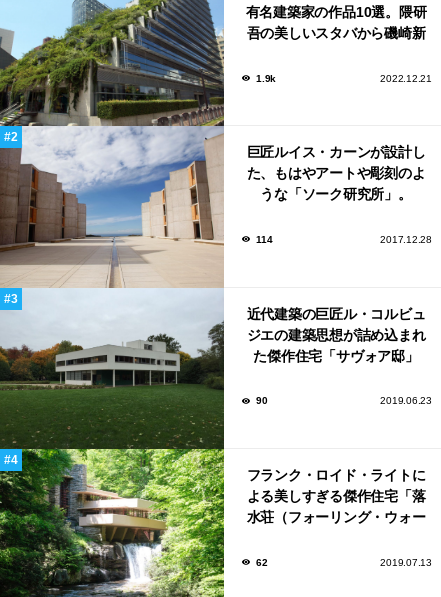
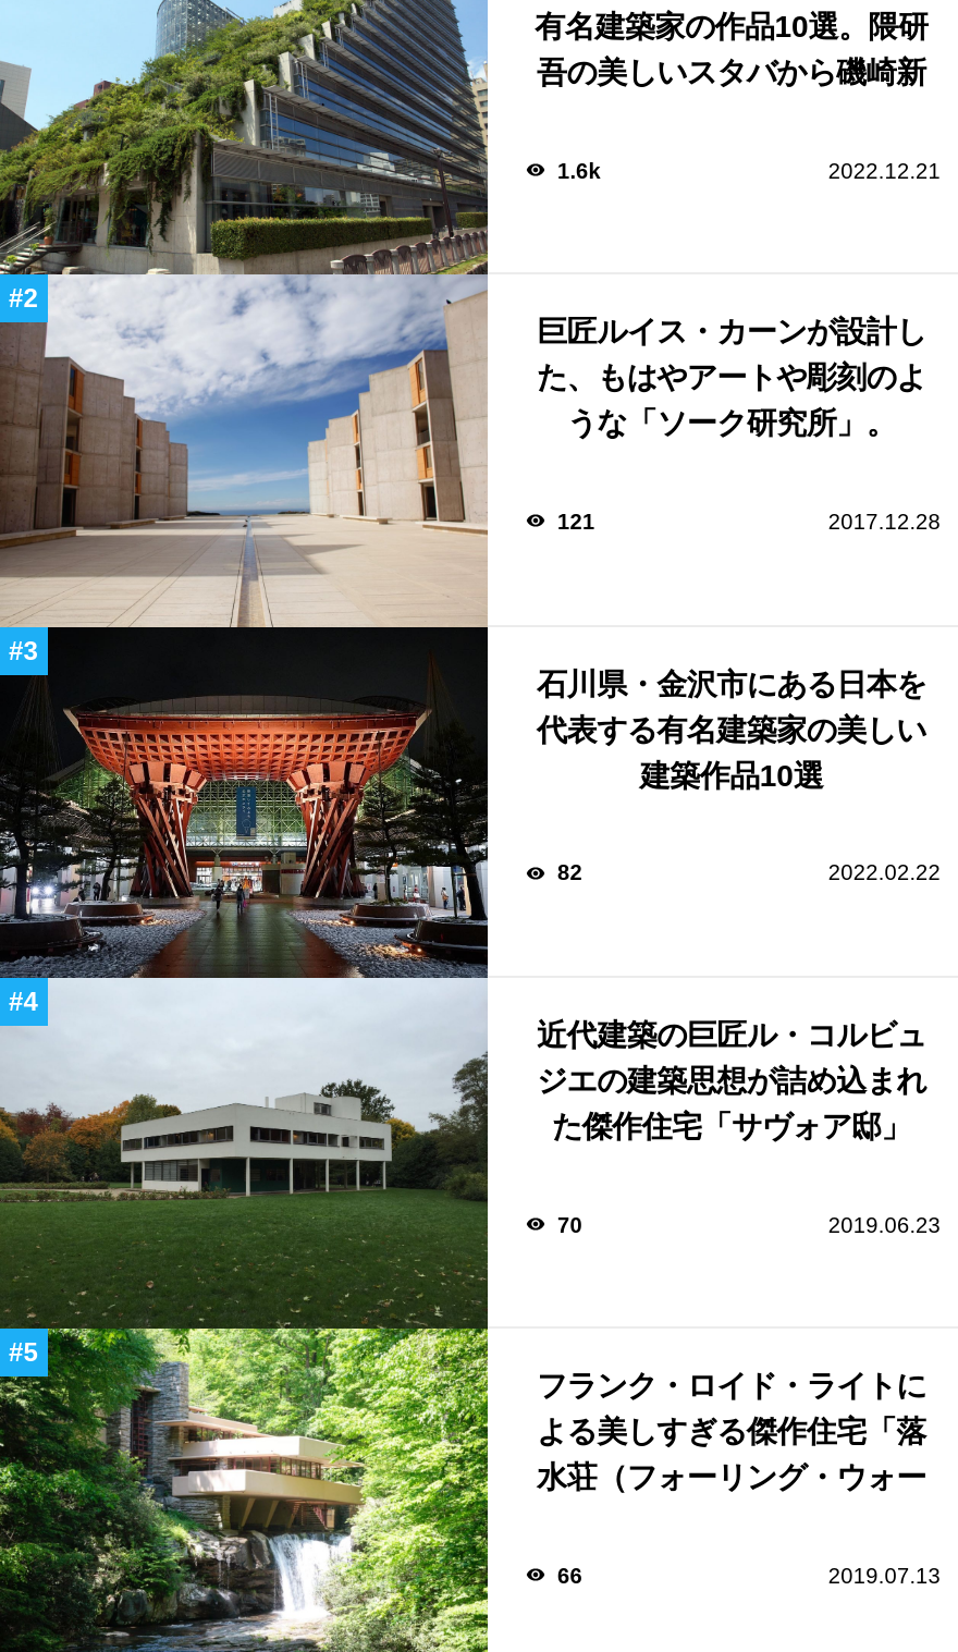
[256,73,276,84] 1.9k -> [557,158,601,182] 1.6k
[256,234,272,245] 114 -> [557,510,595,534] 121
none -> [7,625,941,980] [image] | 石川県・金沢市にある日本を | 代表する有名建築家の美しい | 建築作品10選 | 82 | 2022.02.22
[256,395,267,406] 90 -> [557,1212,582,1236] 70
[256,556,267,567] 62 -> [557,1563,582,1587] 66

